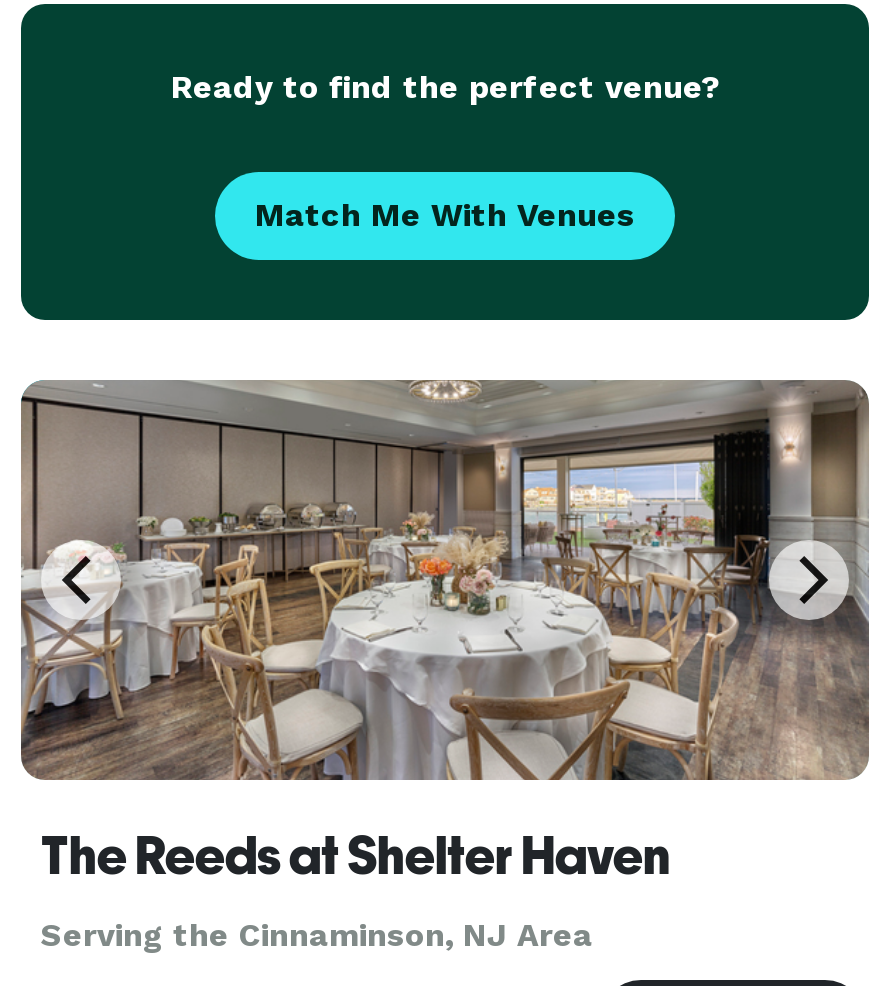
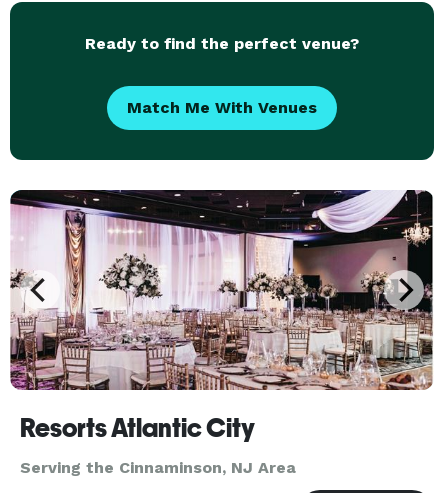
[19,378,871,886] [image] | The Reeds at Shelter Haven -> [10,189,434,443] [image] | Resorts Atlantic City

